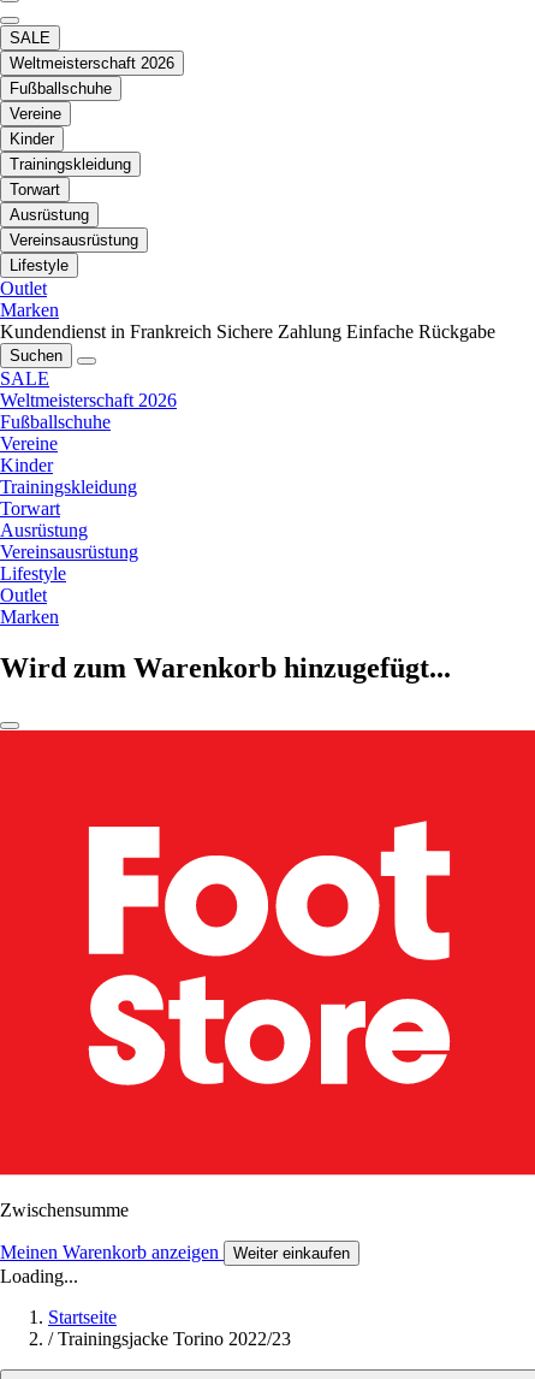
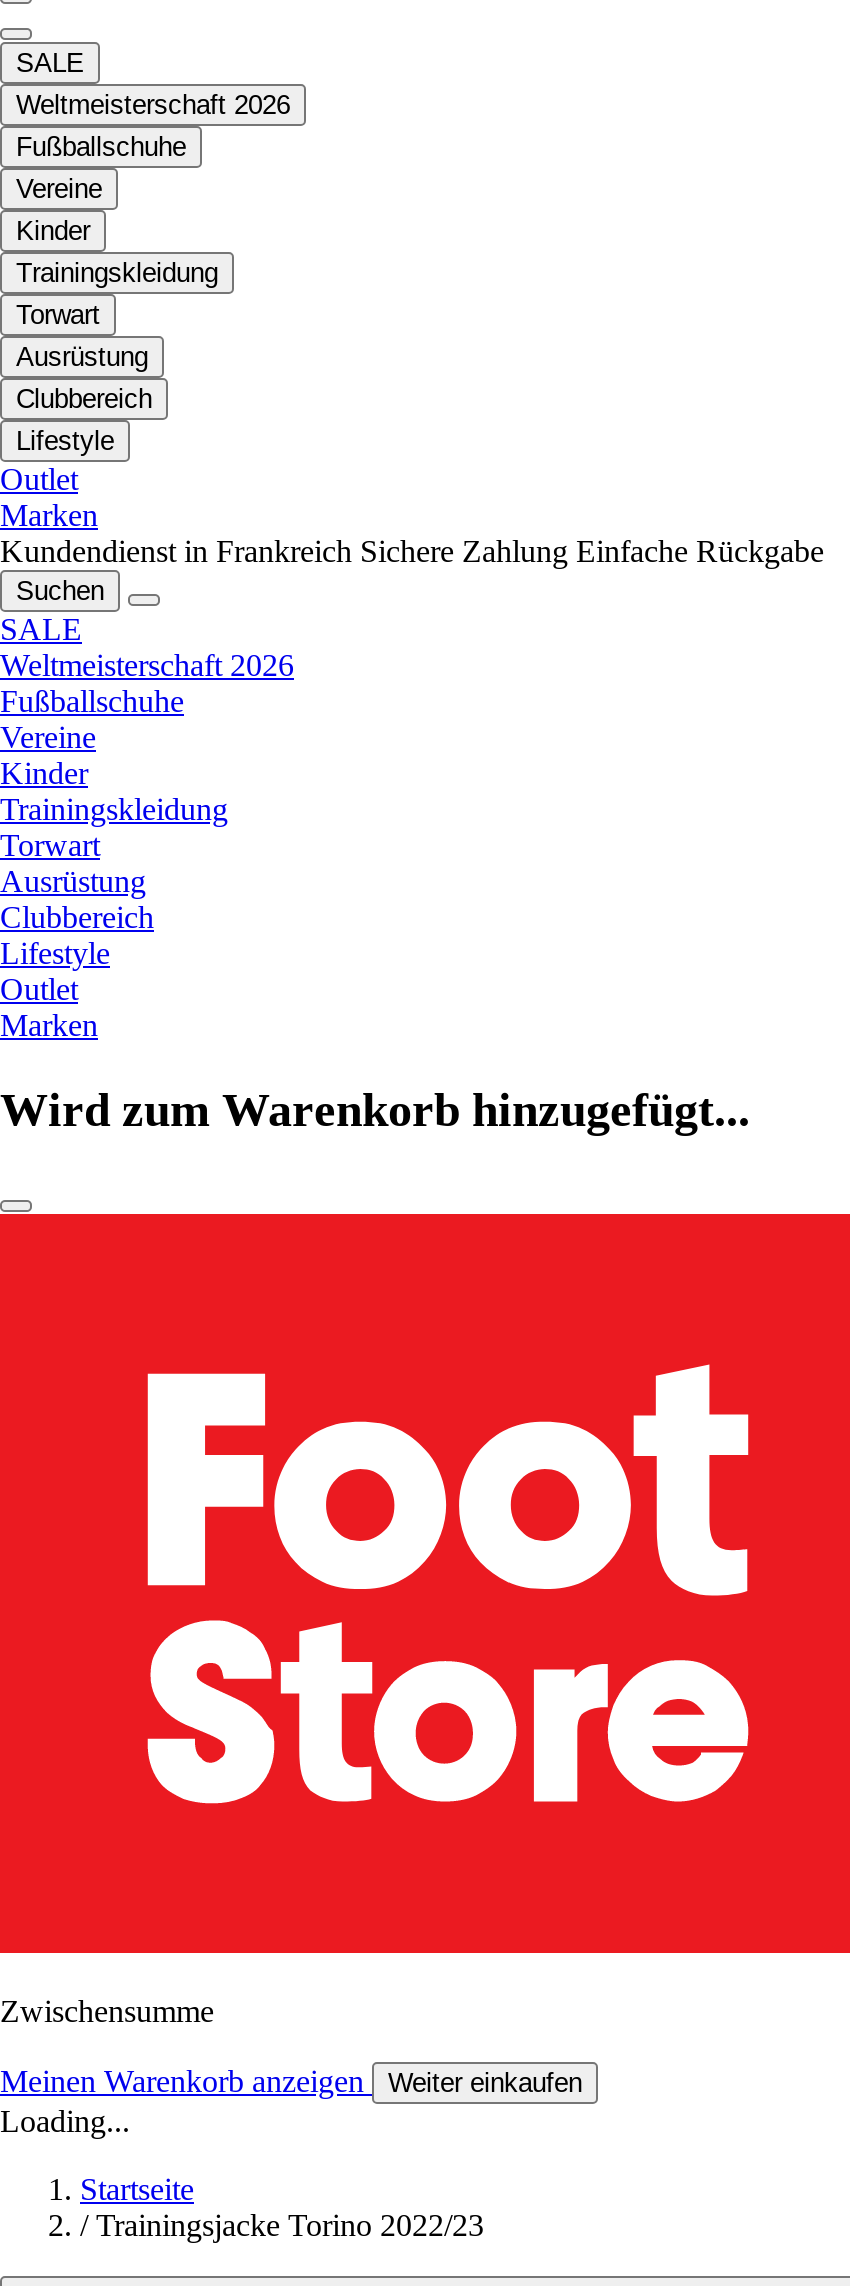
[10,232,138,250] Vereinsausrüstung -> [16,385,152,415] Clubbereich
[0,542,138,563] Vereinsausrüstung -> [0,901,154,935] Clubbereich

